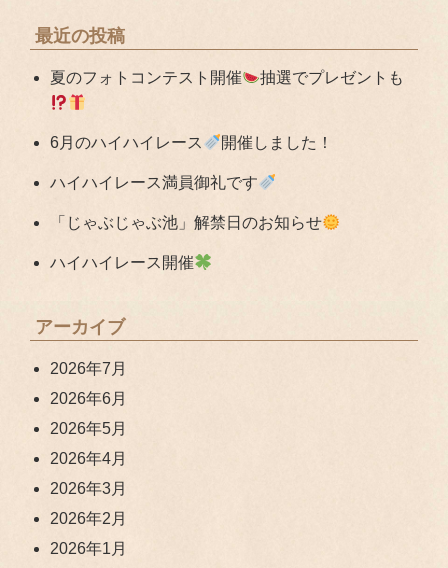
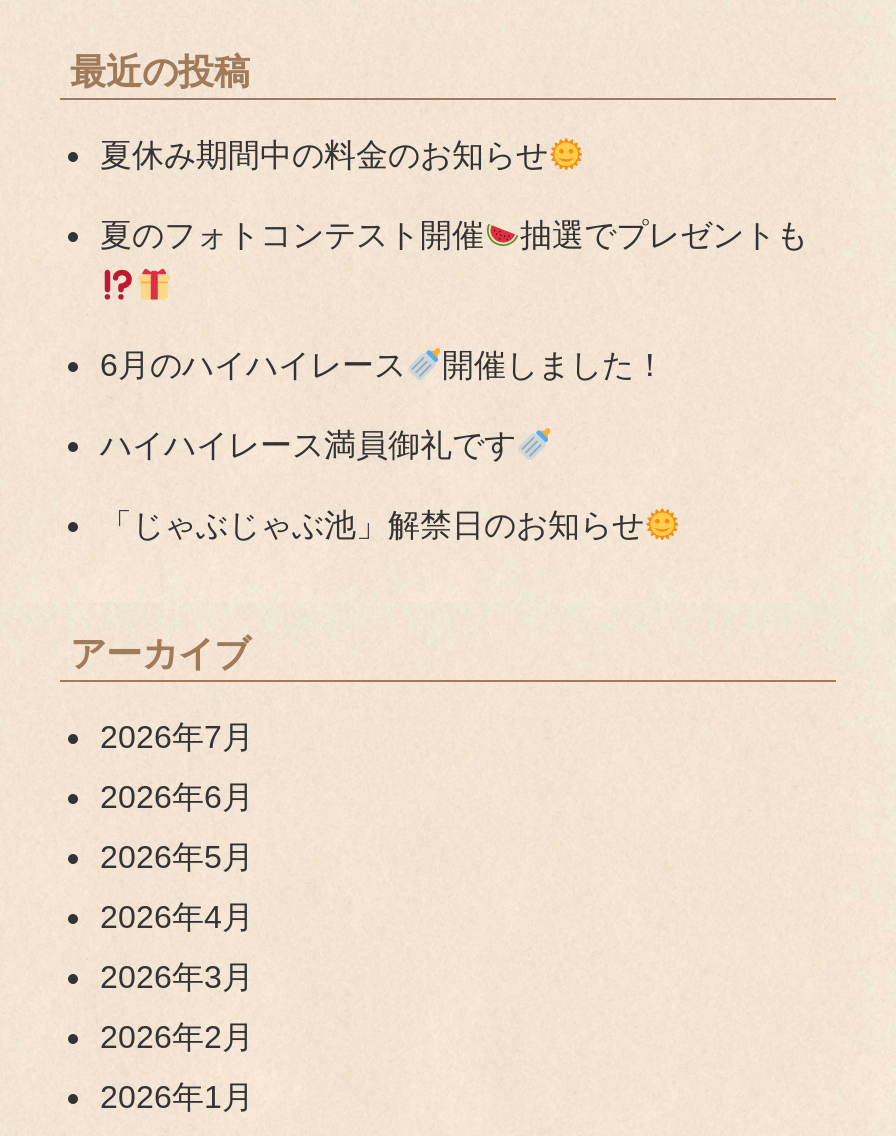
none -> [100,139,548,173] 夏休み期間中の料金のお知らせ
moved [50,69,404,231] -> [100,219,808,543]: 夏のフォトコンテスト開催 | 抽選でプレゼントも | 6月のハイハイレース | 開催しました！ | ハイハイレース満員御礼です | 「じゃぶじゃぶ池」解禁日のお知らせ
[50,254,194,271] ハイハイレース開催 -> none

